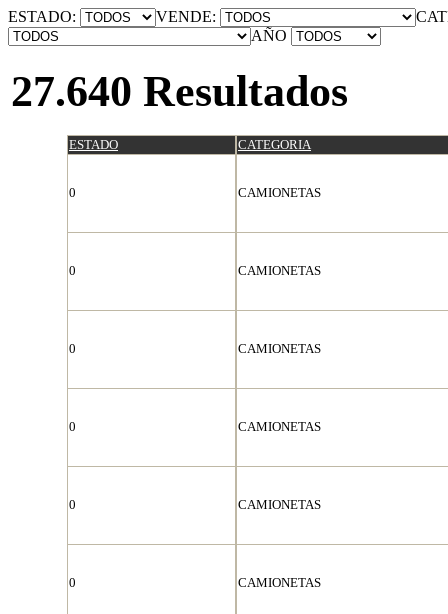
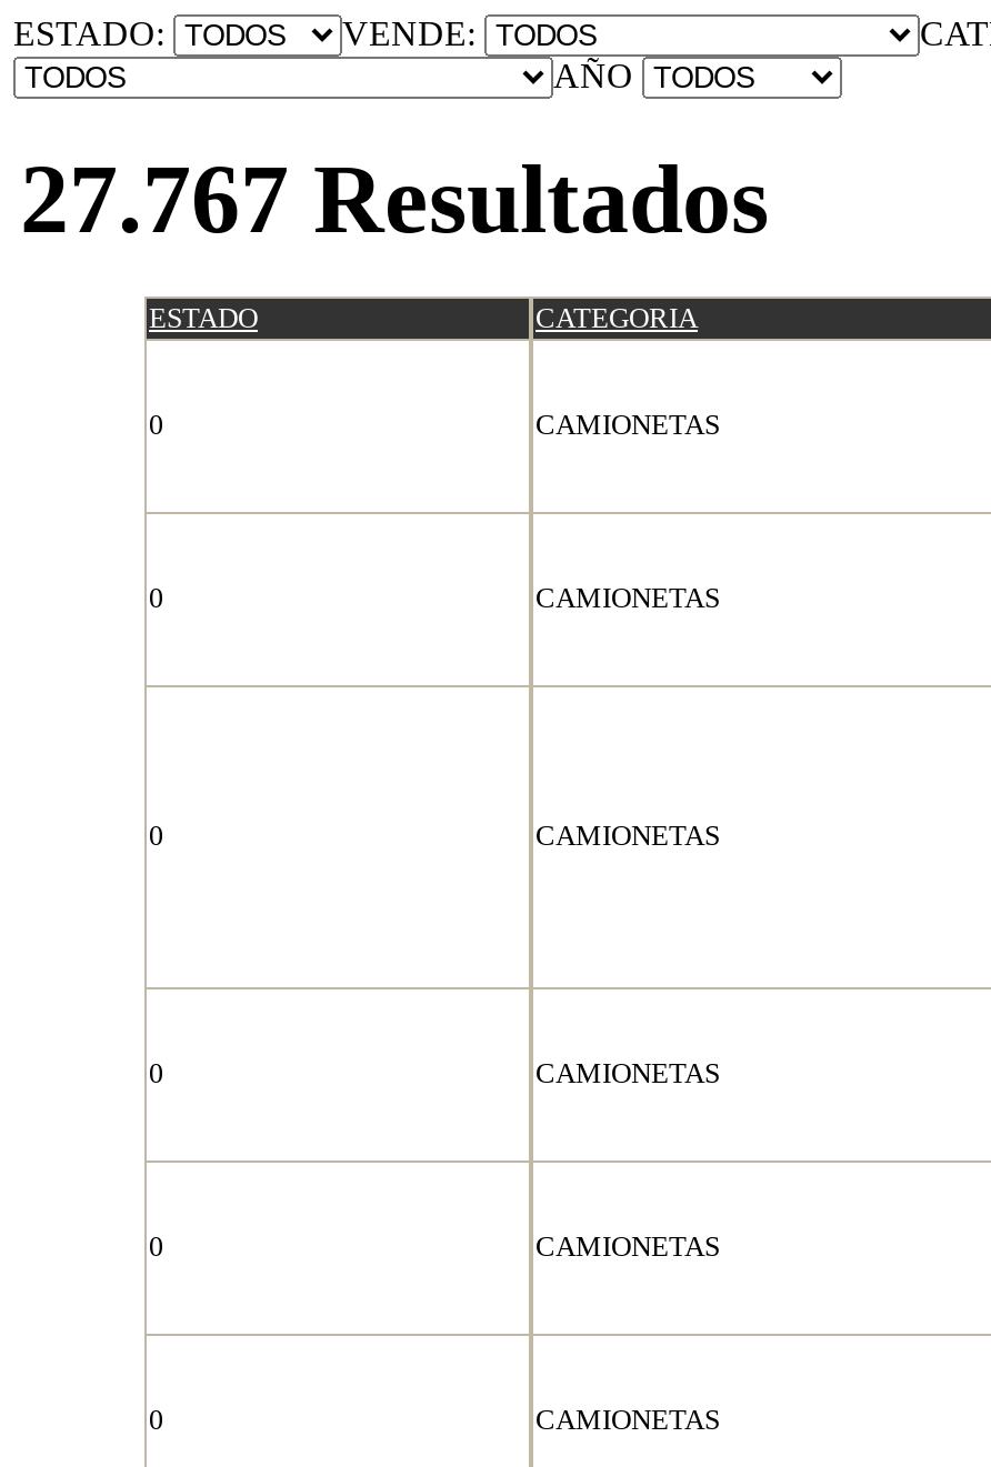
[11,67,348,116] 27.640 Resultados -> [20,146,769,255] 27.767 Resultados

